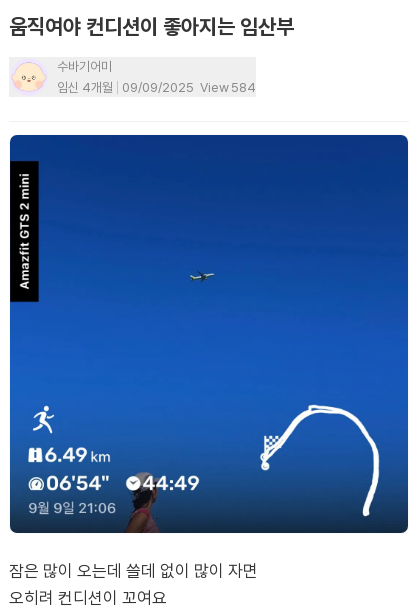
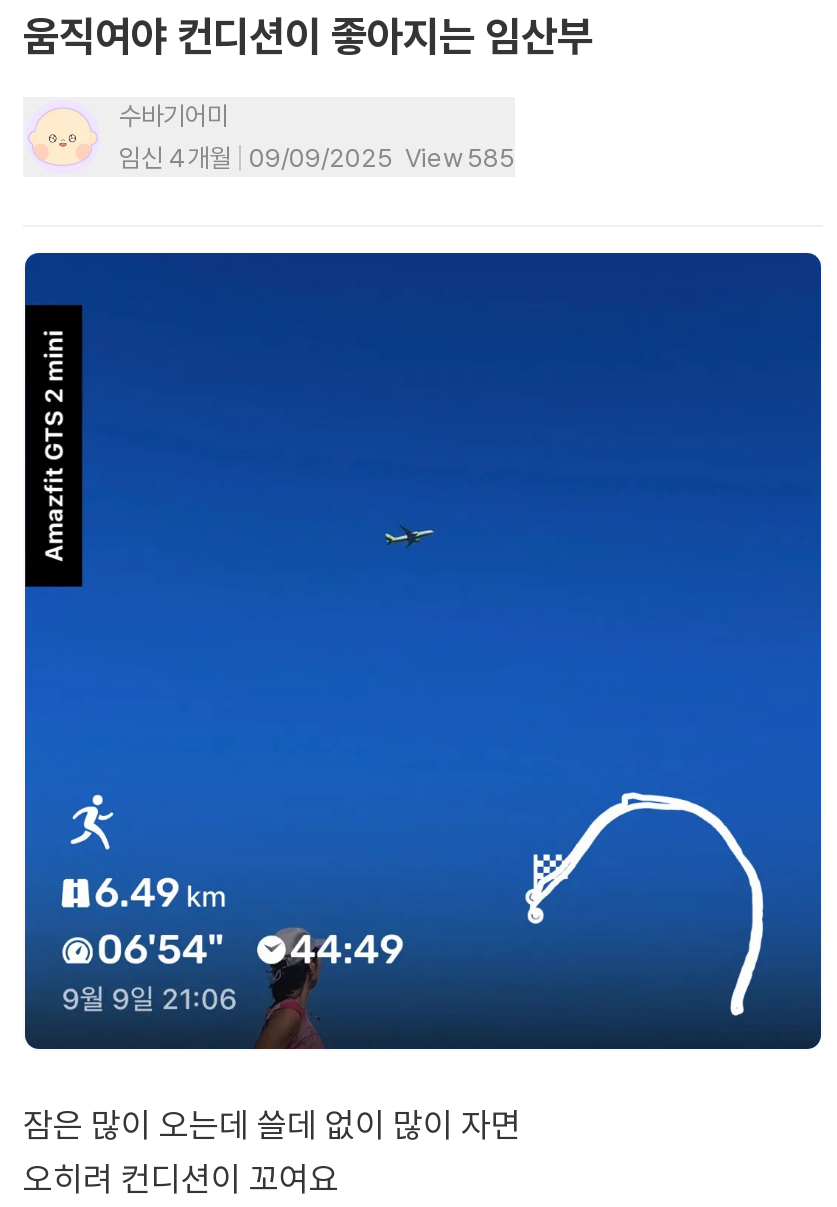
[57,80,256,95] 임신 4개월 09/09/2025 View 584 -> [119,143,515,173] 임신 4개월 09/09/2025 View 585

